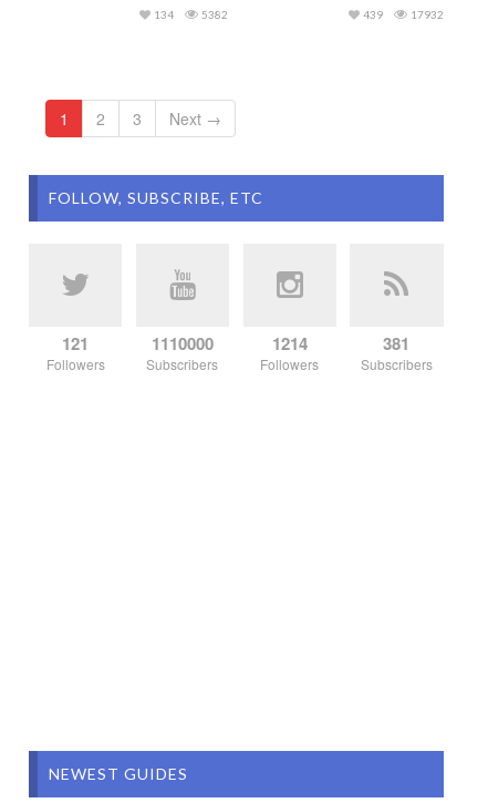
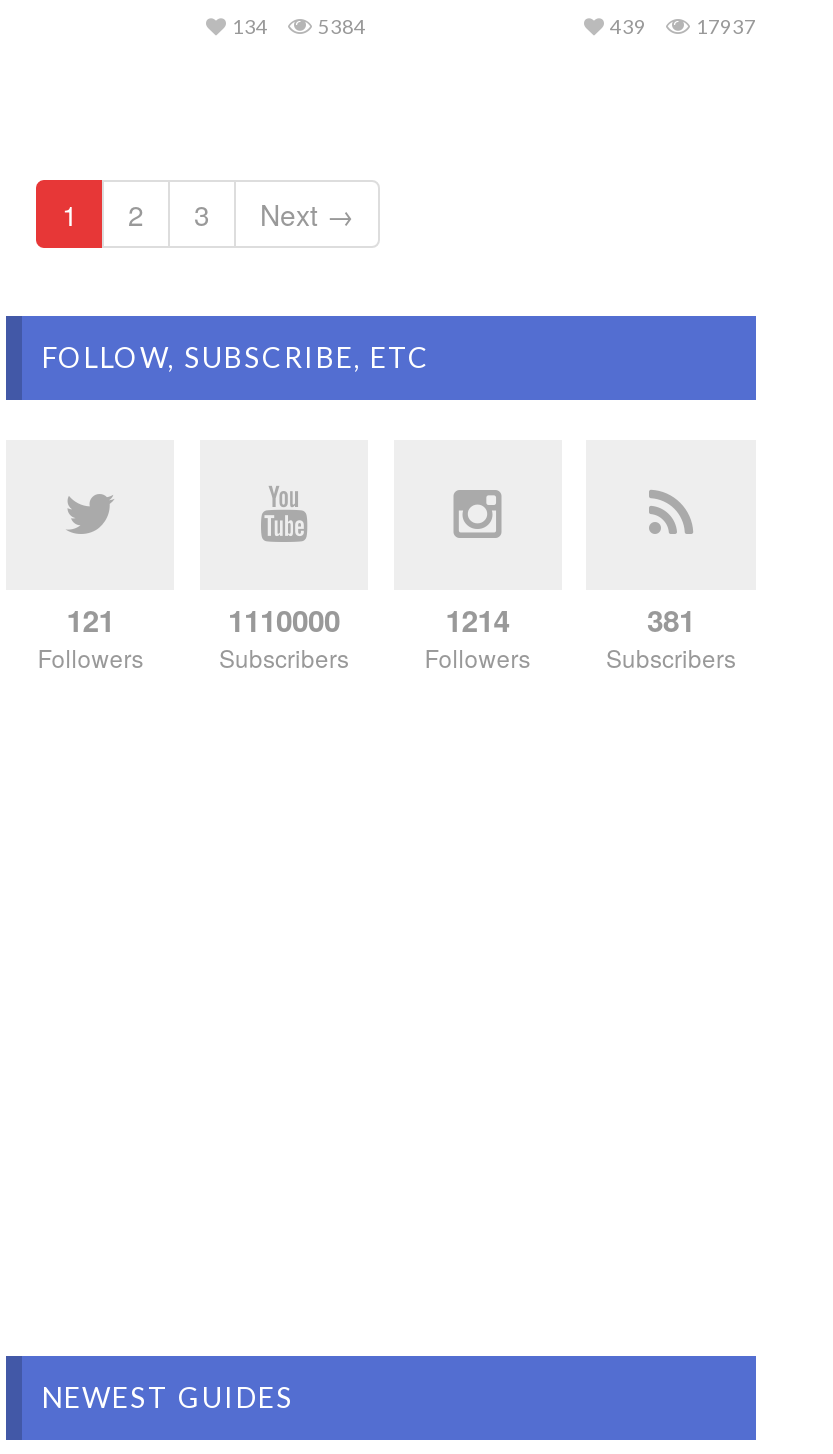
[201,7,228,20] 5382 -> [318,13,366,37] 5384
[411,7,444,20] 17932 -> [696,13,756,37] 17937

